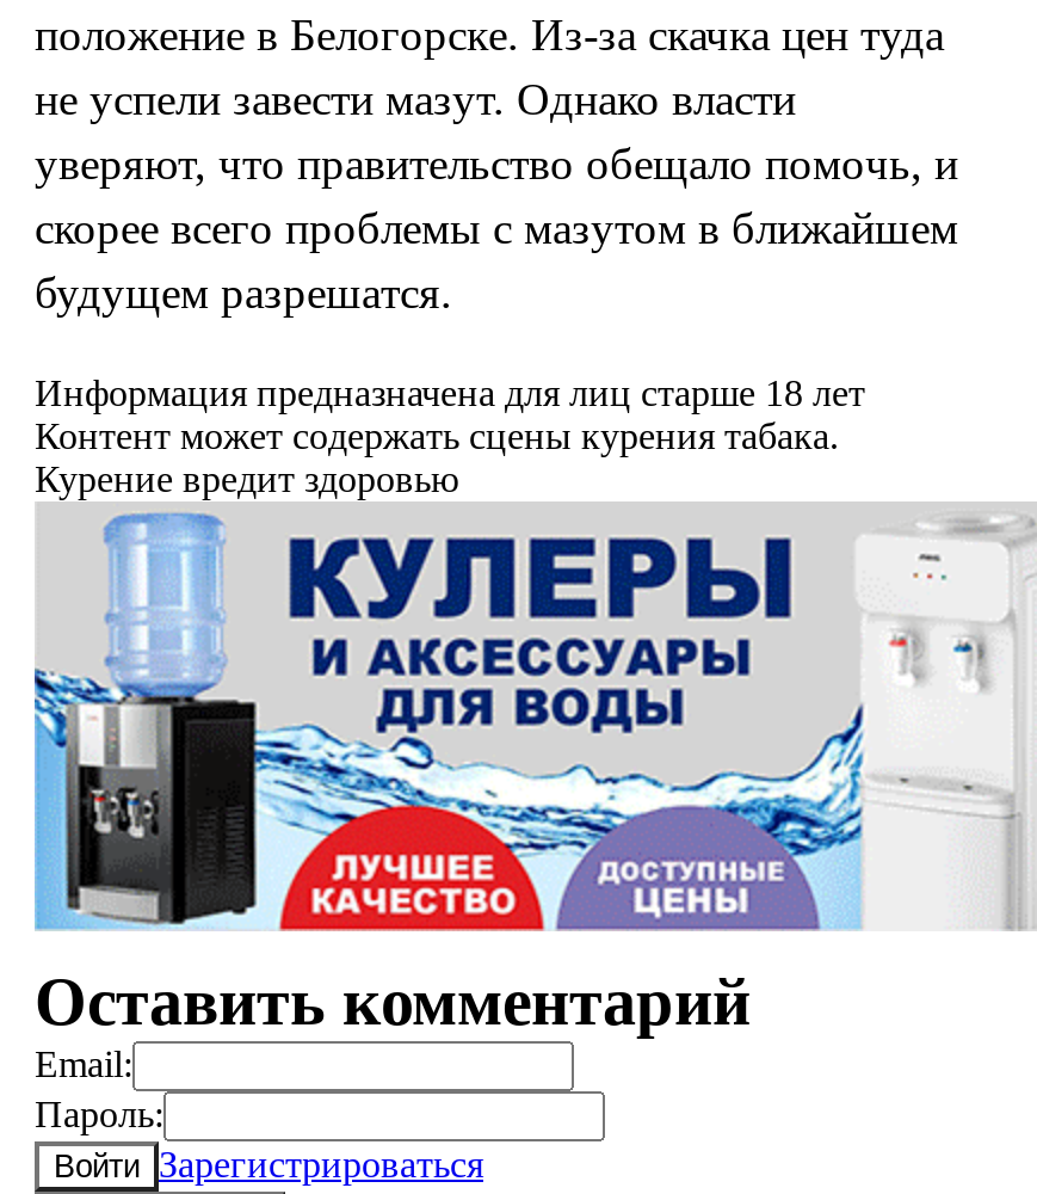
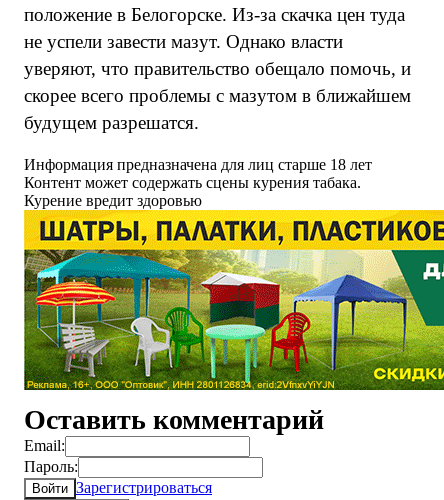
[32,501,1030,934] [image] -> [23,209,441,391] [image]

